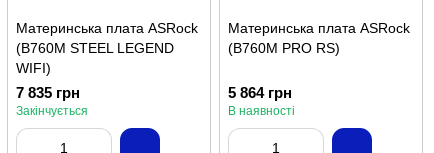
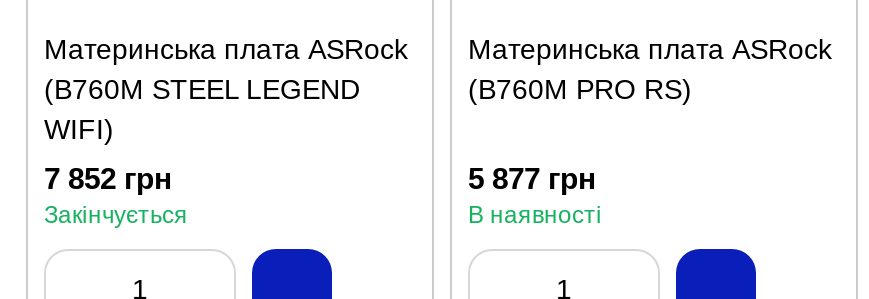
[16,84,80,101] 7 835 грн -> [44,161,172,195] 7 852 грн
[228,84,292,101] 5 864 грн -> [468,161,596,195] 5 877 грн

